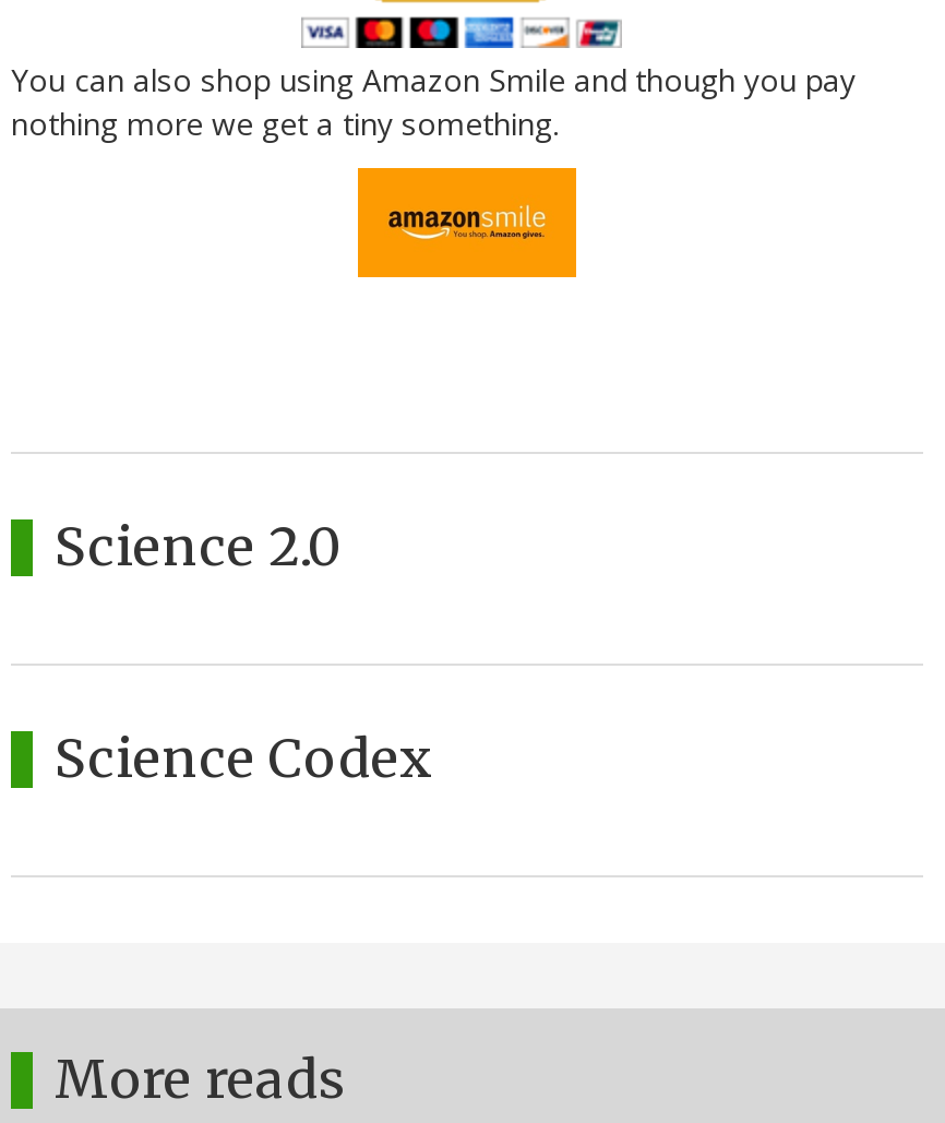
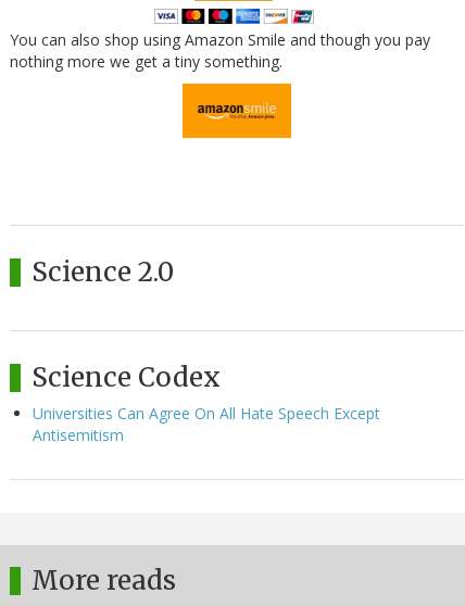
none -> [33,402,380,445] Universities Can Agree On All Hate Speech Except | Antisemitism

